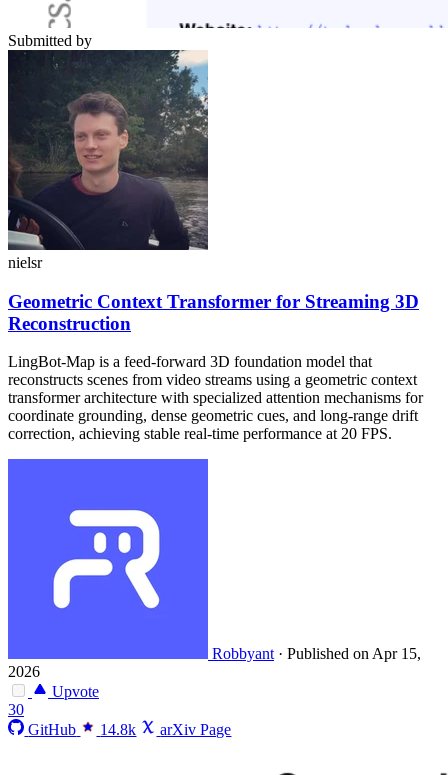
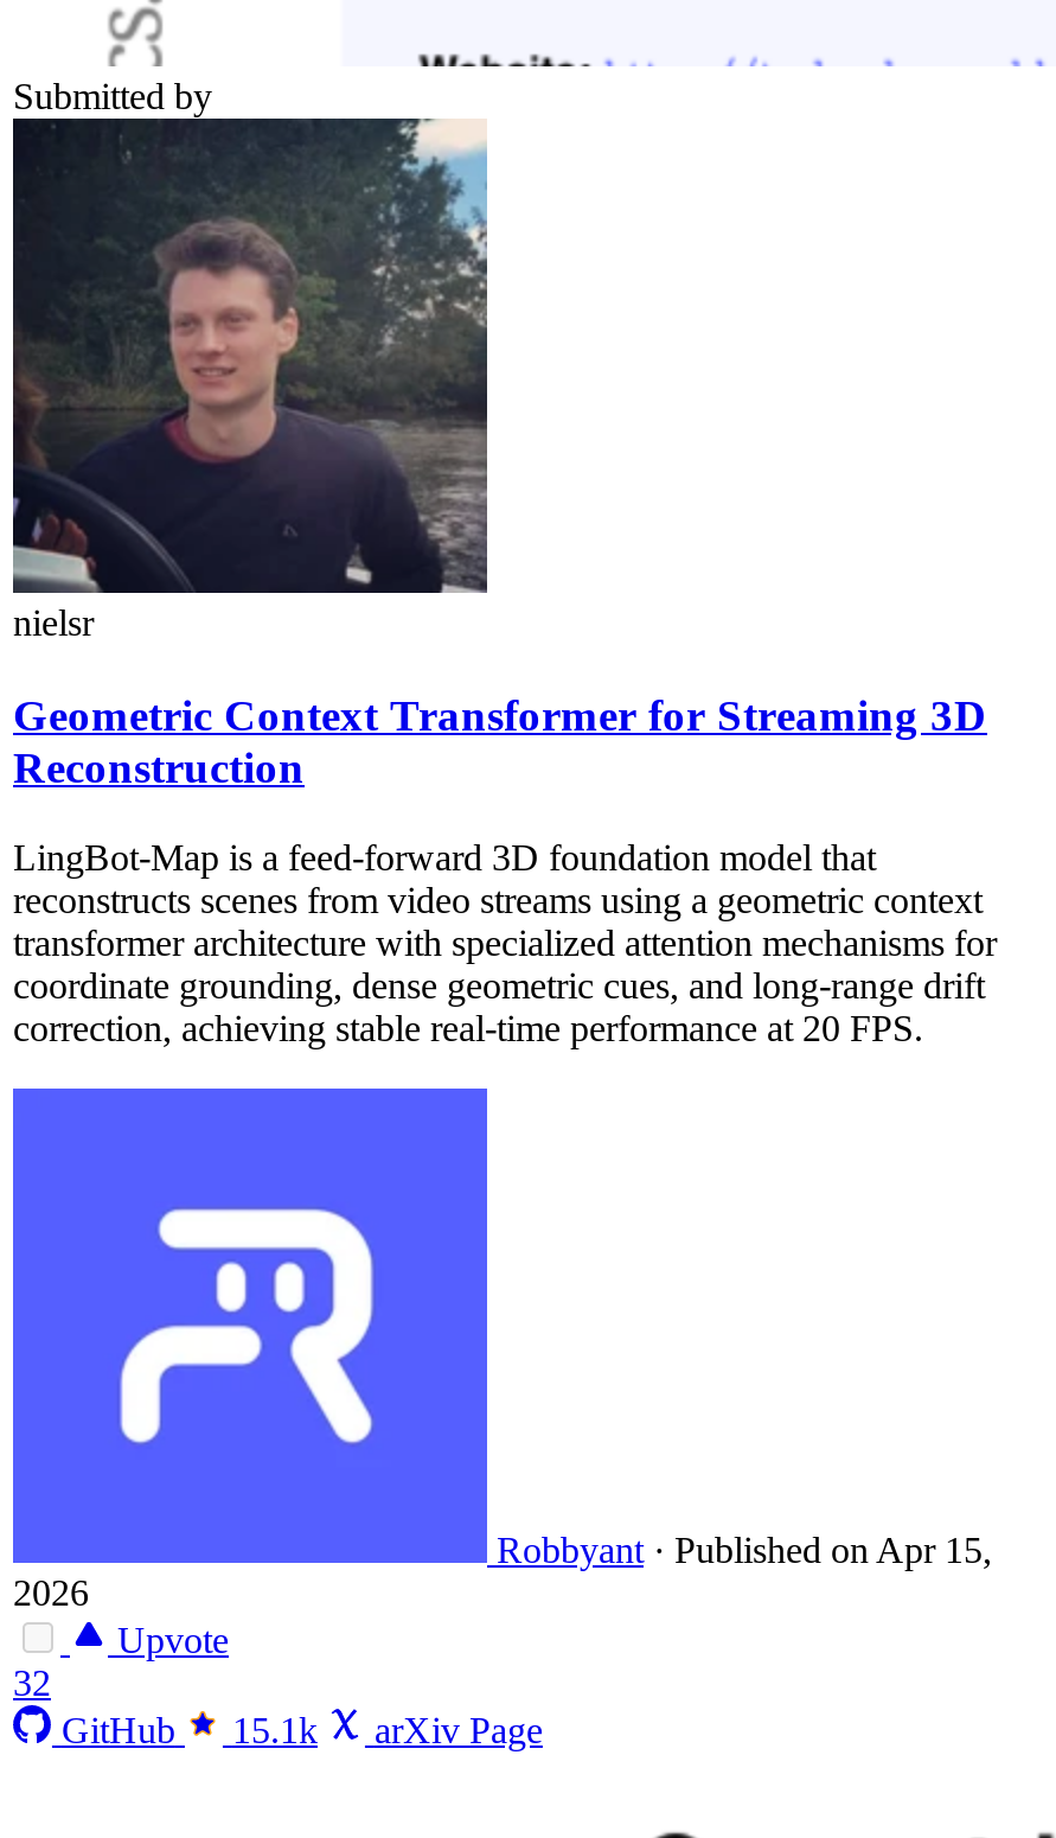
[8,701,24,718] 30 -> [13,1663,51,1704] 32
[28,721,231,738] GitHub 14.8k arXiv Page -> [62,1711,543,1751] GitHub 15.1k arXiv Page

